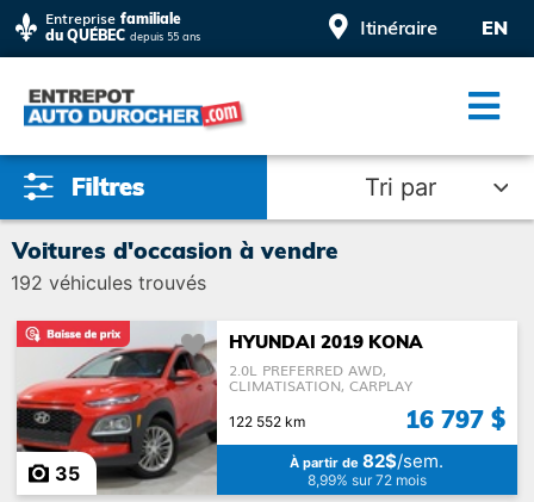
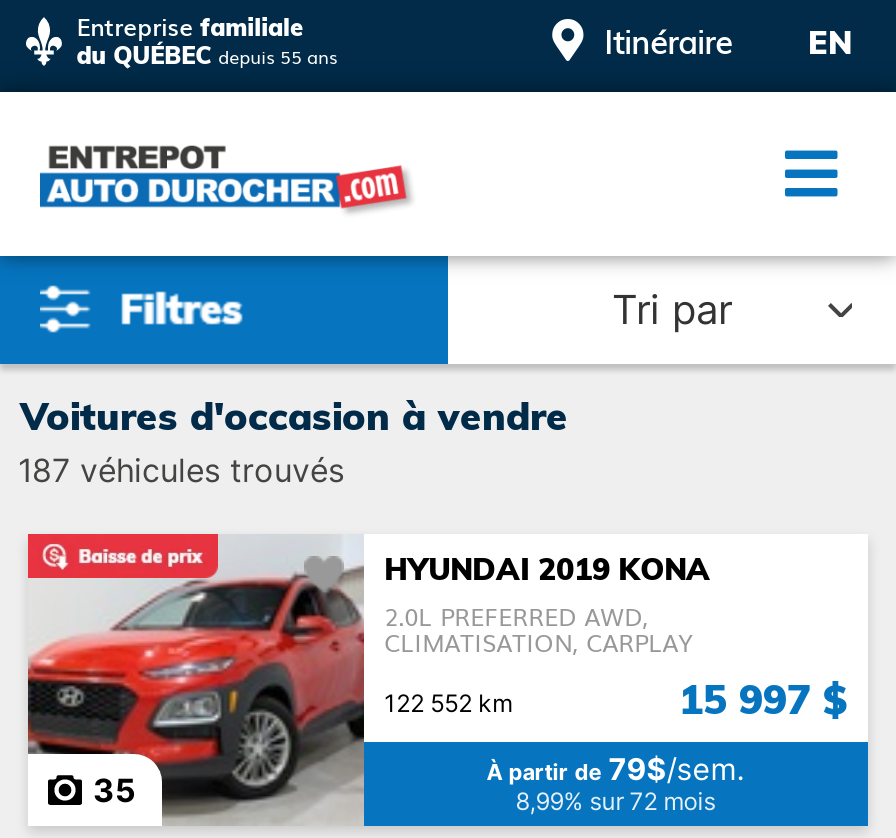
[11,271,206,295] 192 véhicules trouvés -> [18,451,344,491] 187 véhicules trouvés
[405,405,505,435] 16 797 $ -> [679,675,847,725] 15 997 $
[290,450,444,473] À partir de 82$/sem. -> [487,751,745,789] À partir de 79$/sem.

